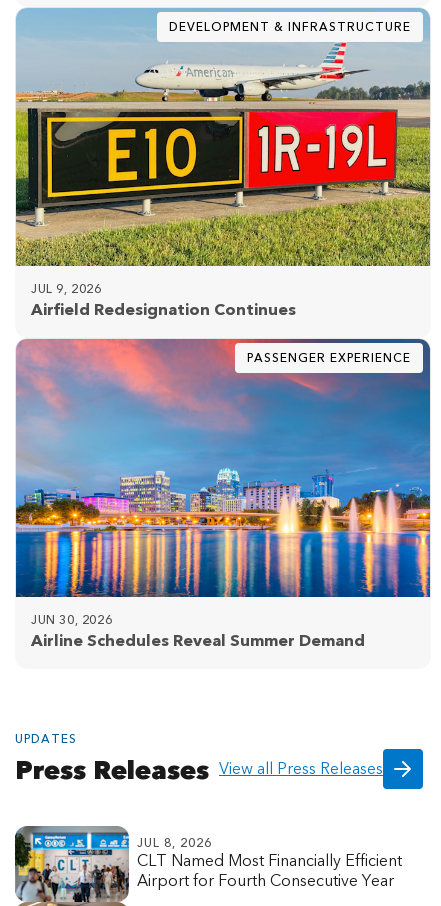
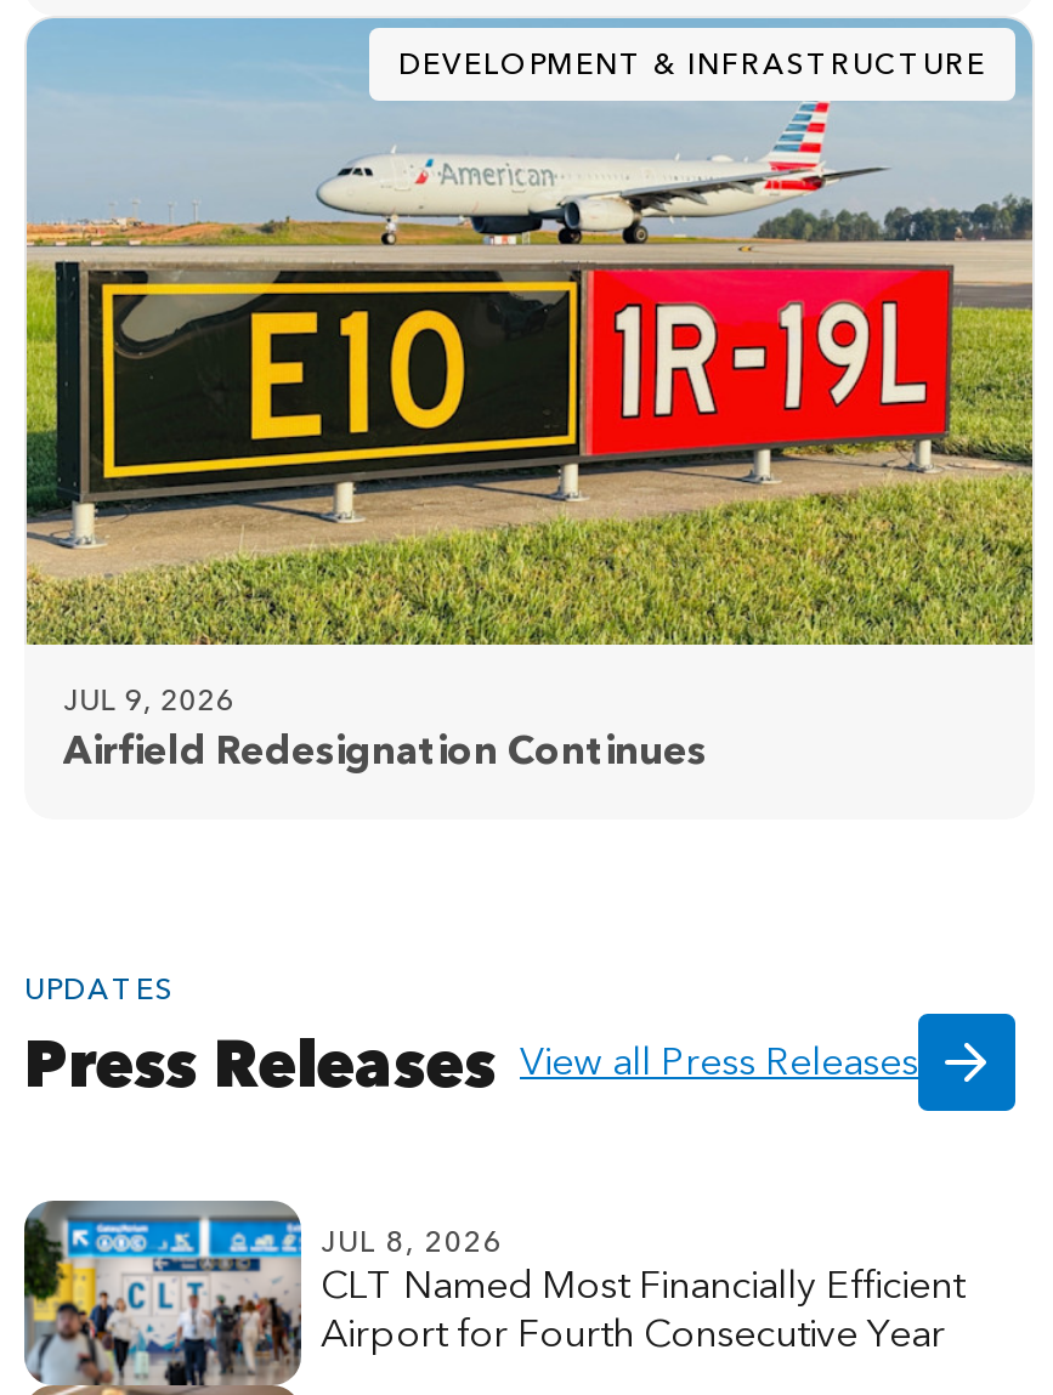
[15,338,431,598] [image] | PASSENGER EXPERIENCE -> none
[31,613,365,650] JUN 30, 2026 | Airline Schedules Reveal Summer Demand -> none

